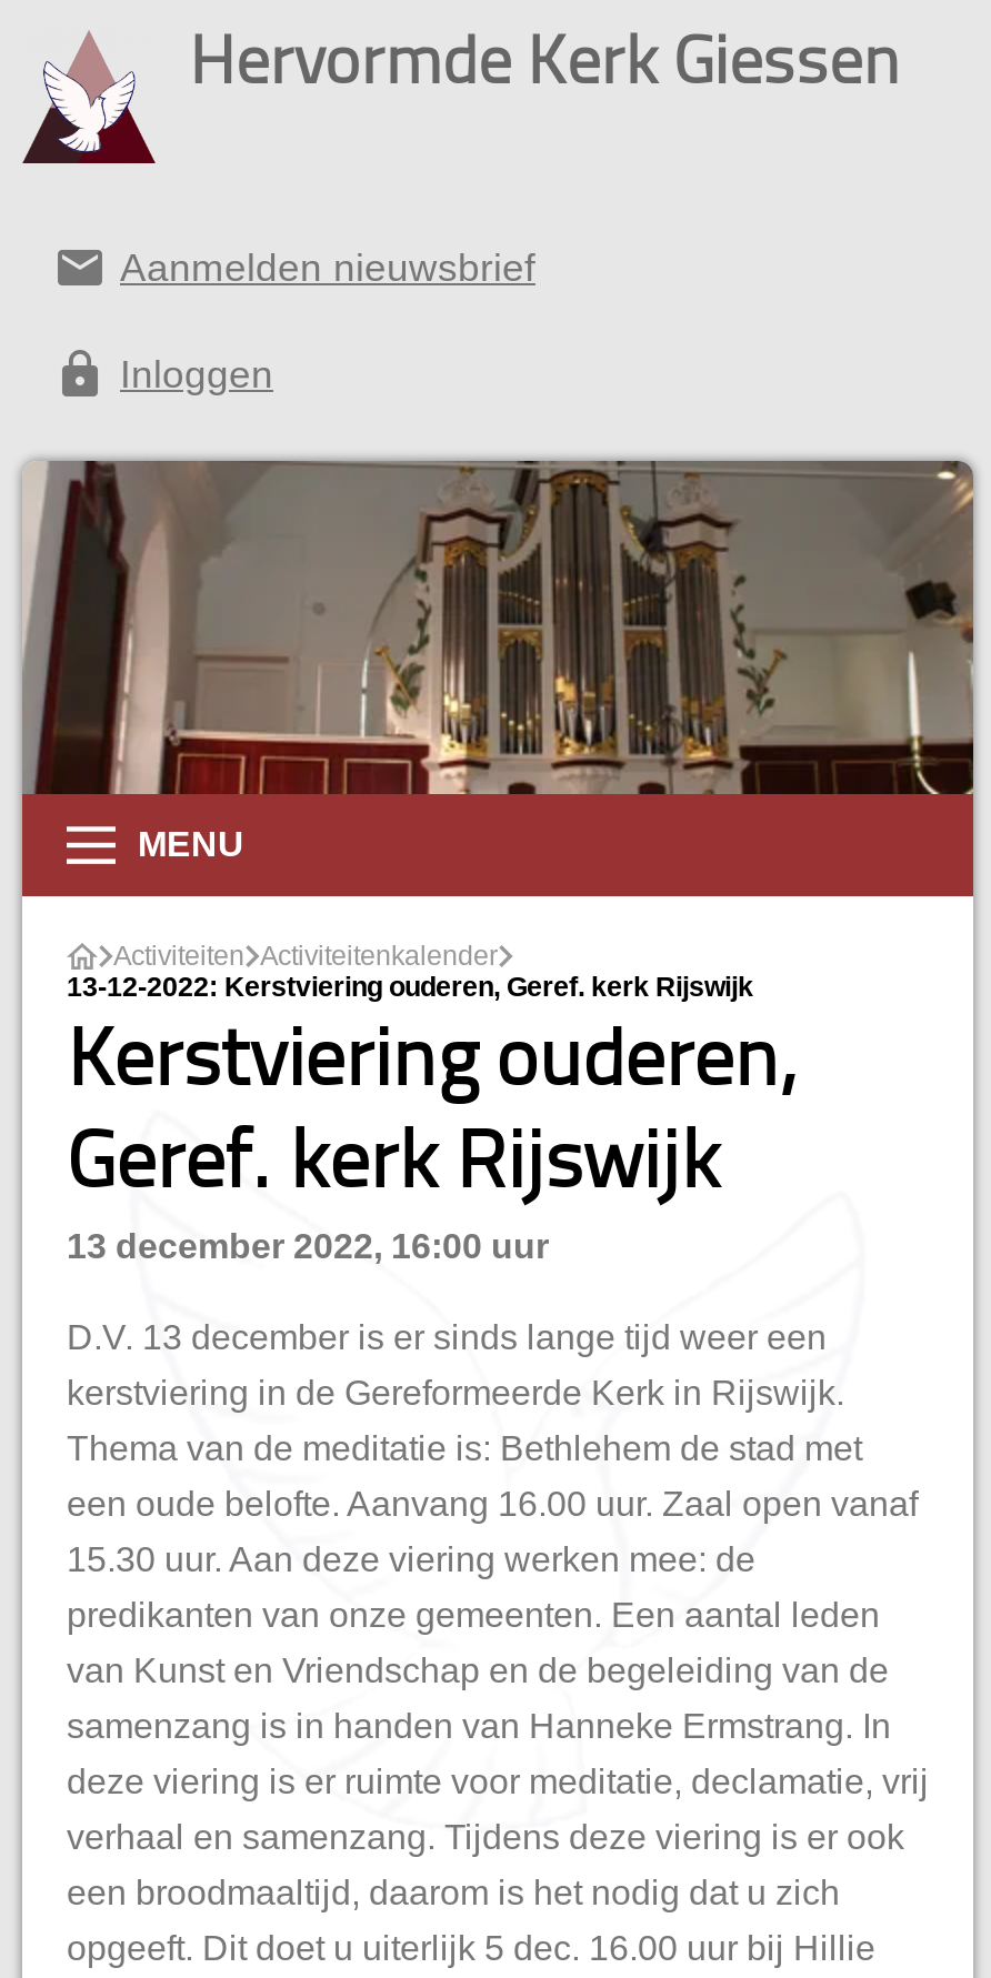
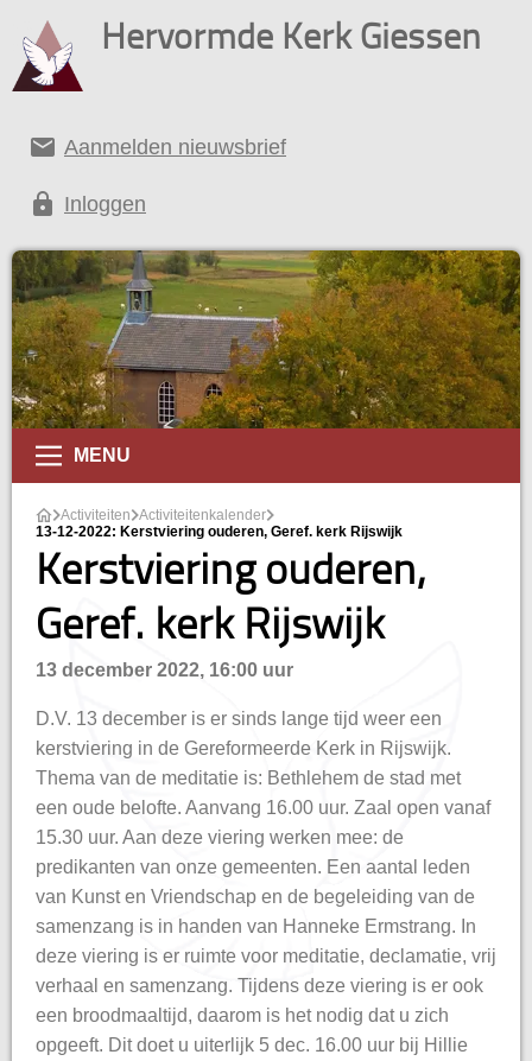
[22,461,973,796] [image] -> [11,249,521,430] [image]

